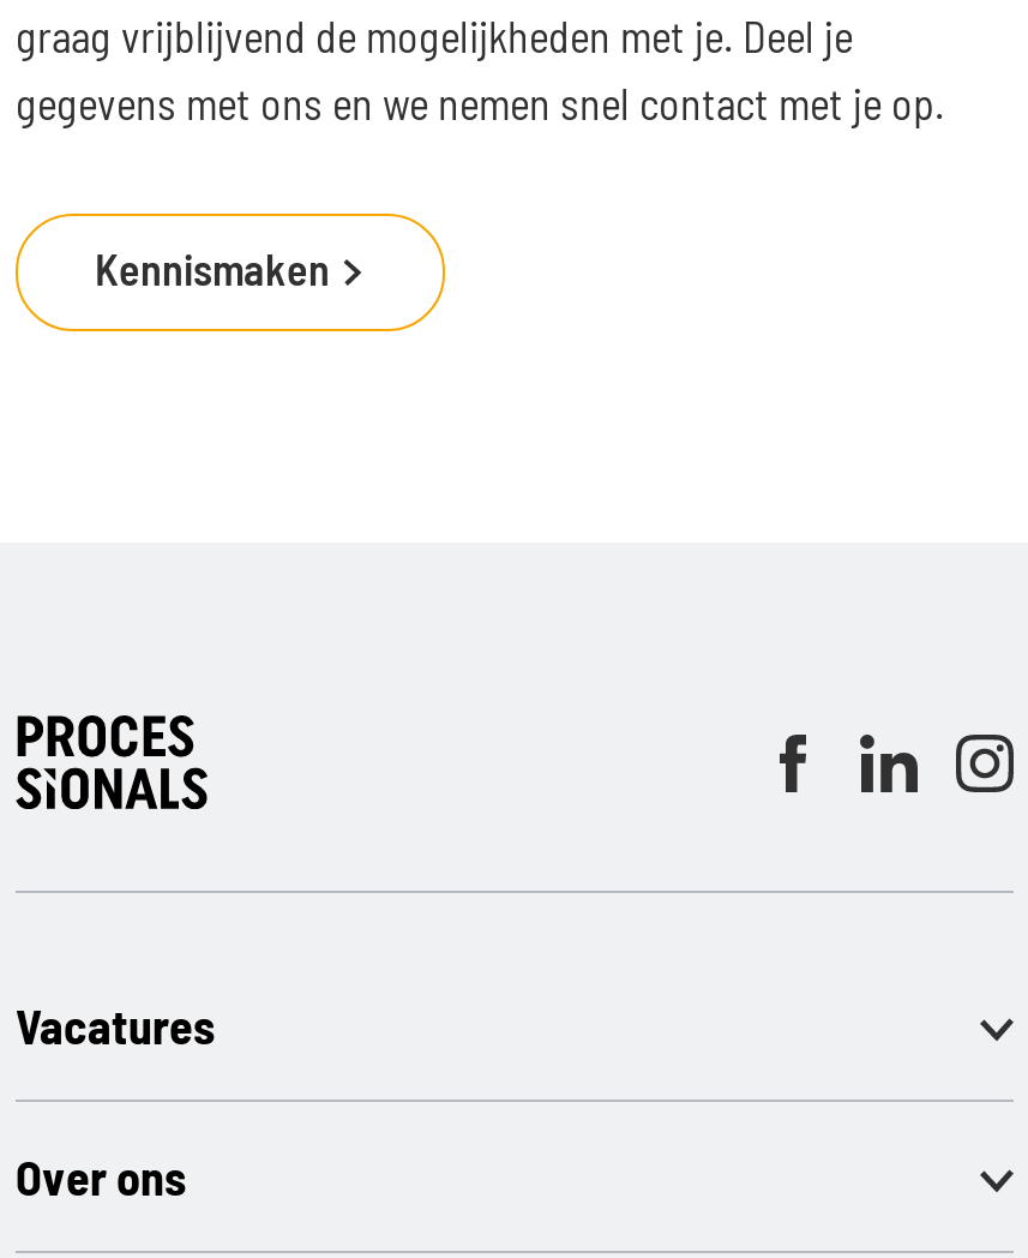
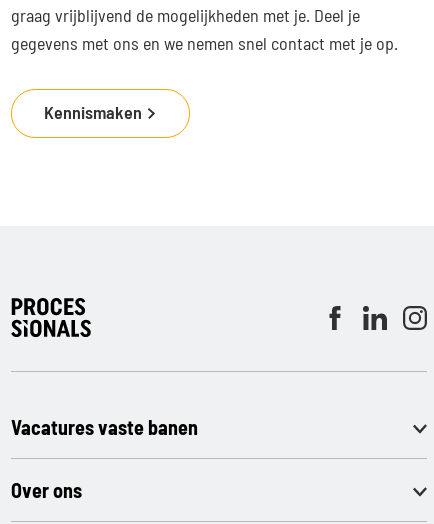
[16,996,215,1053] Vacatures -> [11,415,198,439] Vacatures vaste banen

